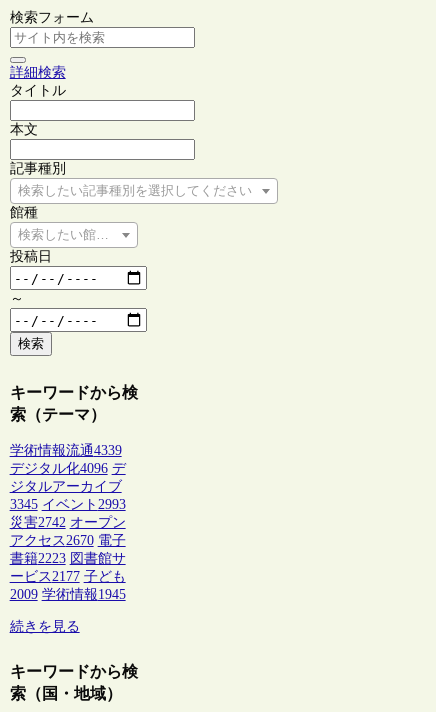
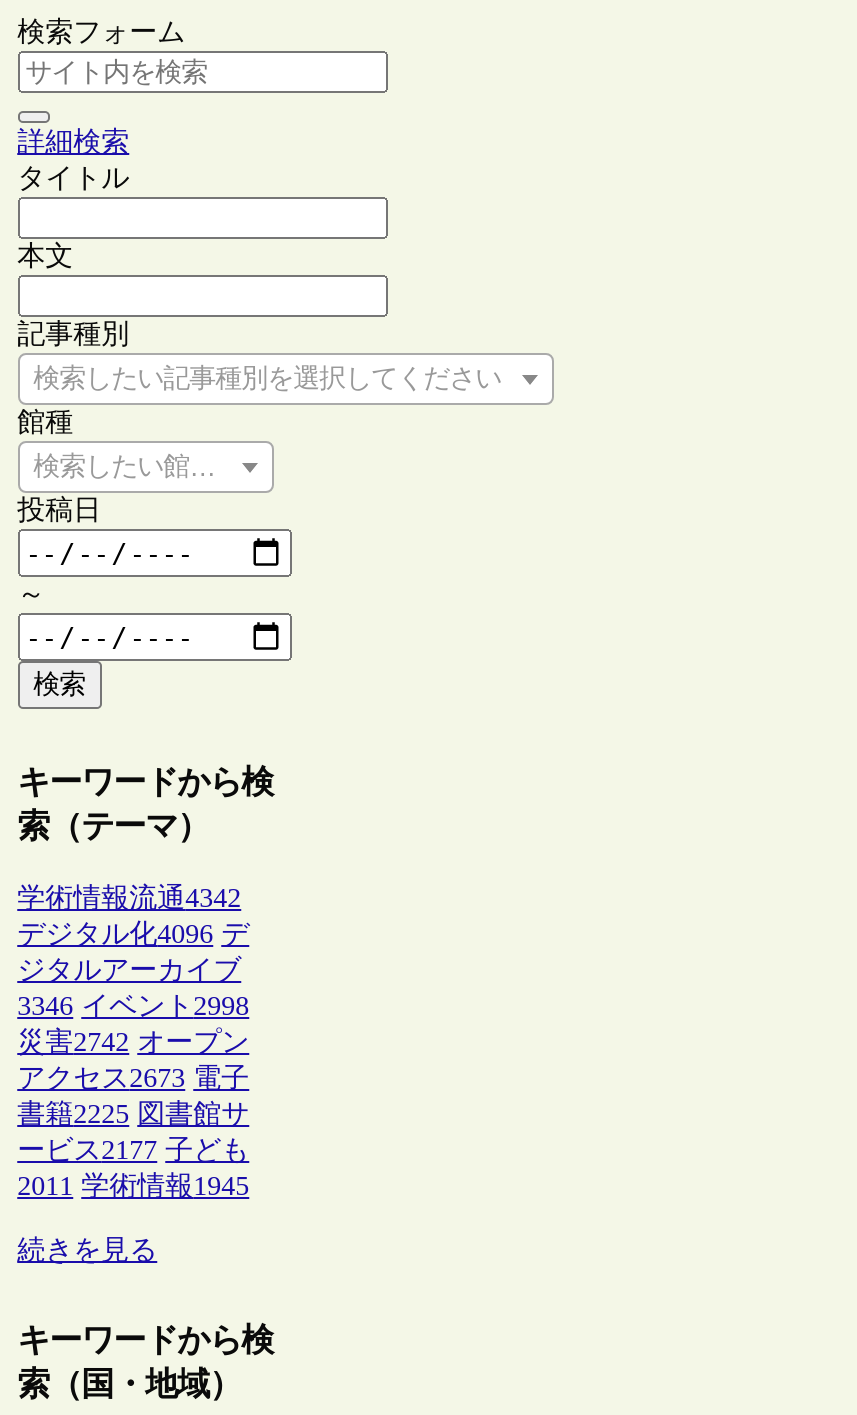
[10,443,122,458] 学術情報流通4339 -> [17,883,241,913] 学術情報流通4342
[10,497,126,512] 3345 イベント2993 -> [17,991,249,1021] 3346 イベント2998
[10,533,126,548] アクセス2670 電子 -> [17,1063,249,1093] アクセス2673 電子
[10,551,126,566] 書籍2223 図書館サ -> [17,1099,249,1129] 書籍2225 図書館サ
[10,587,126,602] 2009 学術情報1945 -> [17,1171,249,1201] 2011 学術情報1945

